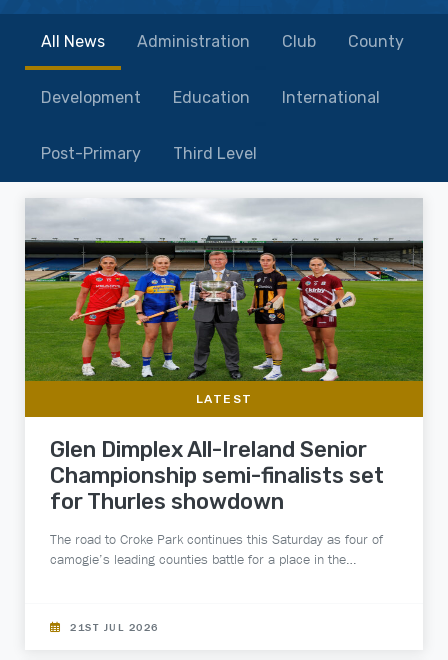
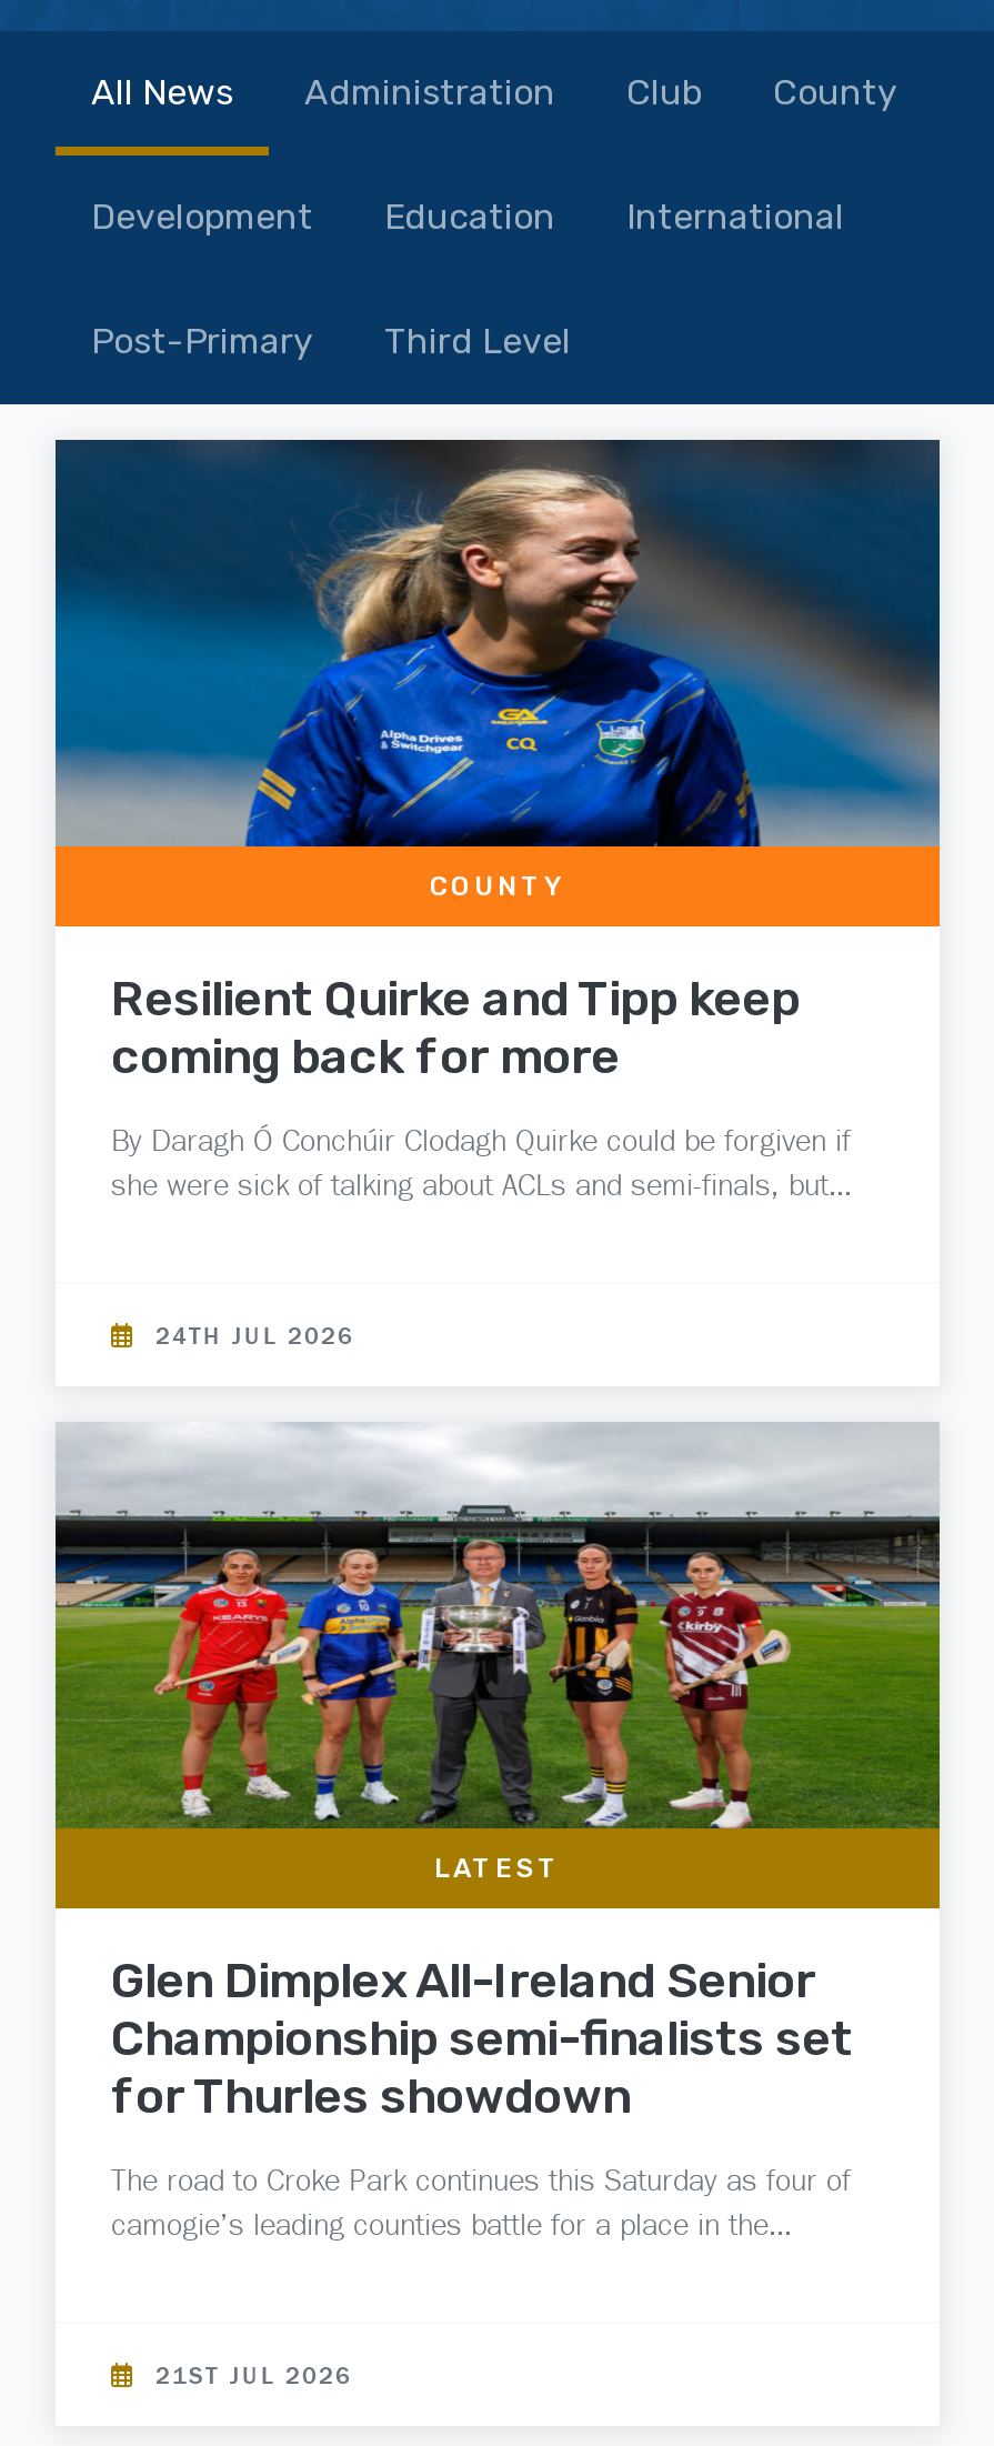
none -> [53,438,942,1203] [image] | COUNTY | Resilient Quirke and Tipp keep | coming back for more | By Daragh Ó Conchúir Clodagh Quirke could be forgiven if | she were sick of talking about ACLs and semi-finals, but…
none -> [145,1319,354,1350] 24TH JUL 2026

